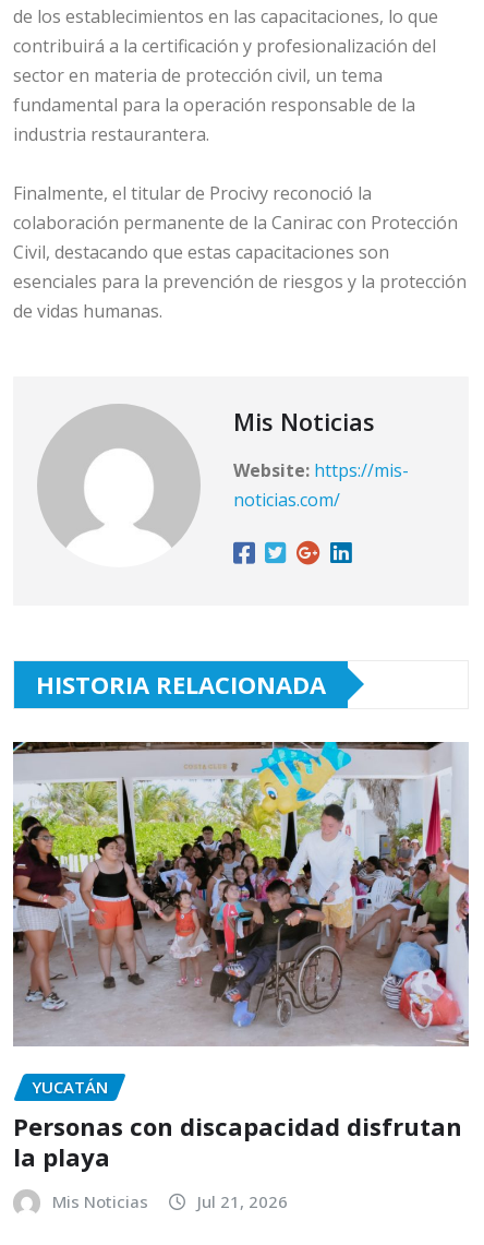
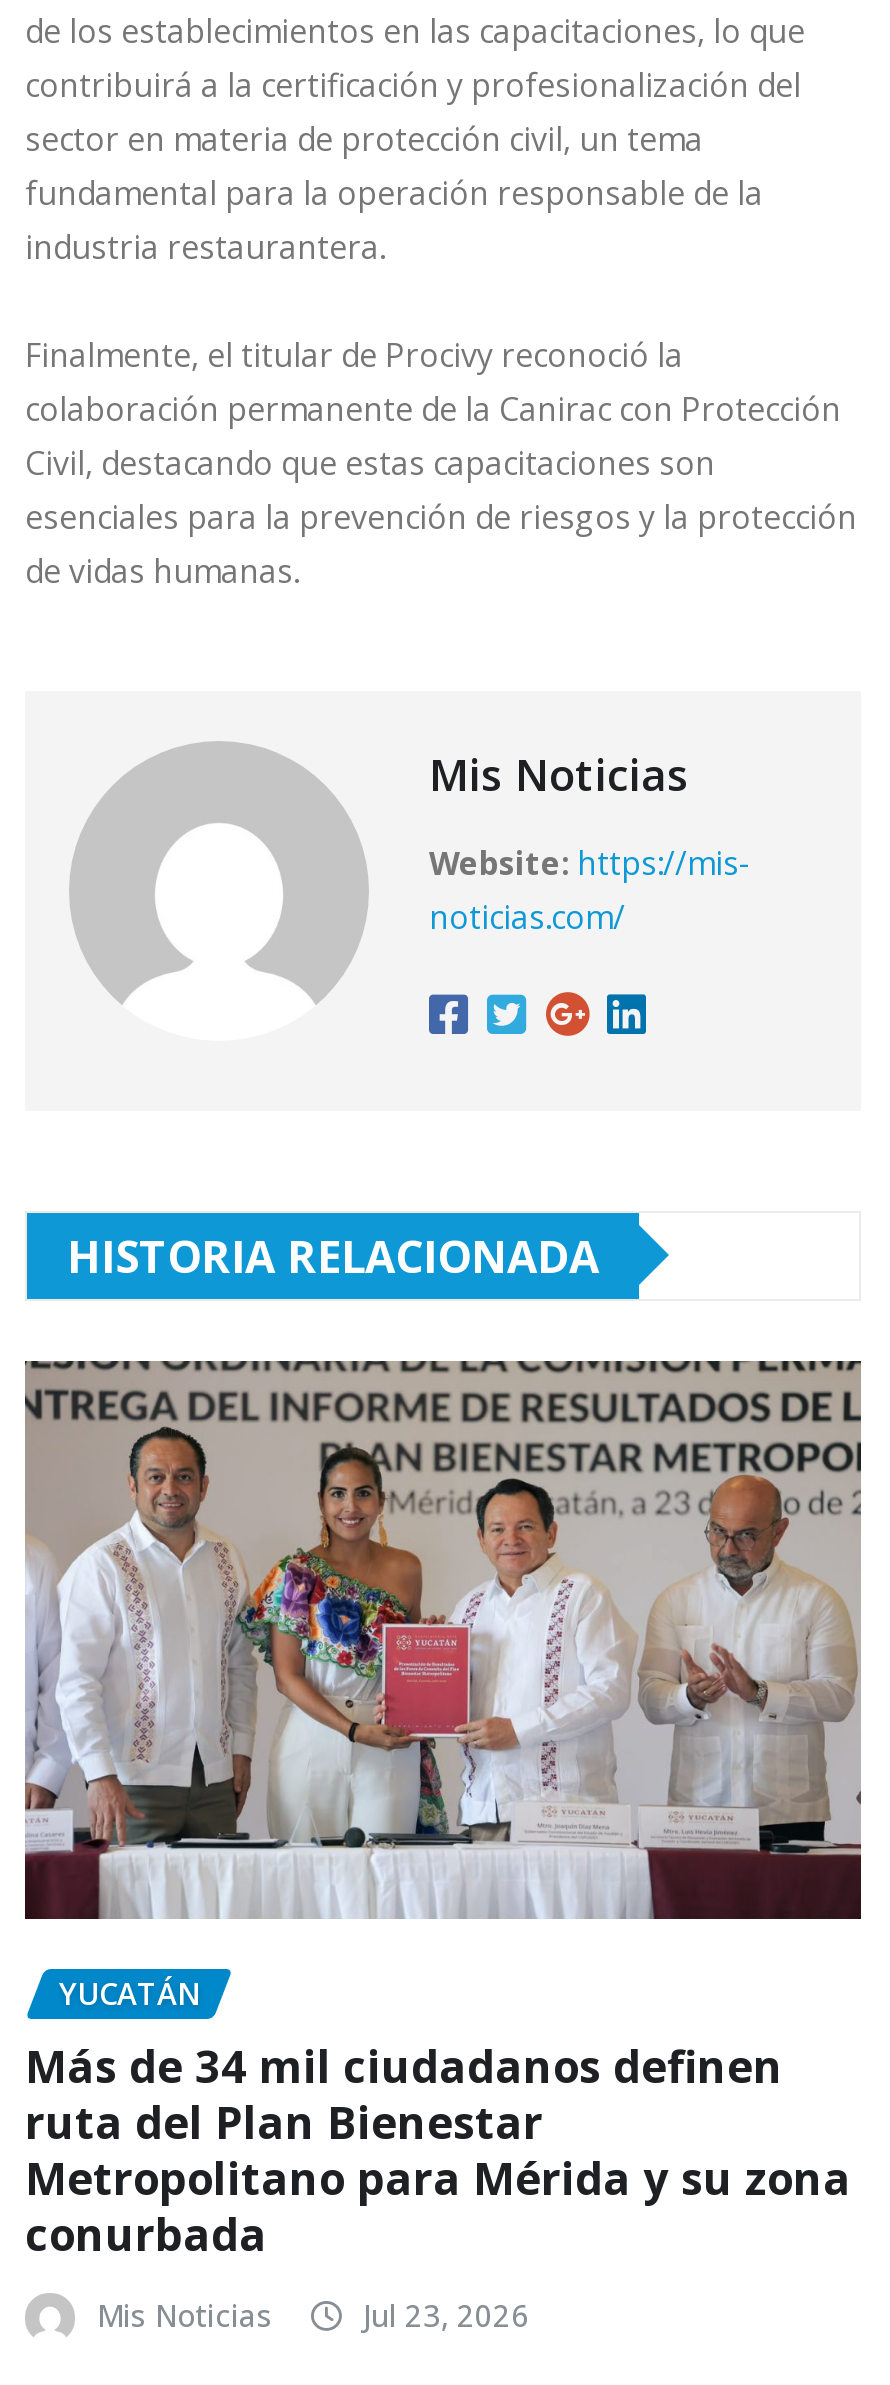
[12,741,469,1046] [image] -> [25,1358,863,1920] [image]
[13,1110,462,1173] Personas con discapacidad disfrutan | la playa -> [25,2035,851,2263] Más de 34 mil ciudadanos definen | ruta del Plan Bienestar | Metropolitano para Mérida y su zona | conurbada
[197,1191,288,1212] Jul 21, 2026 -> [363,2295,529,2335] Jul 23, 2026

